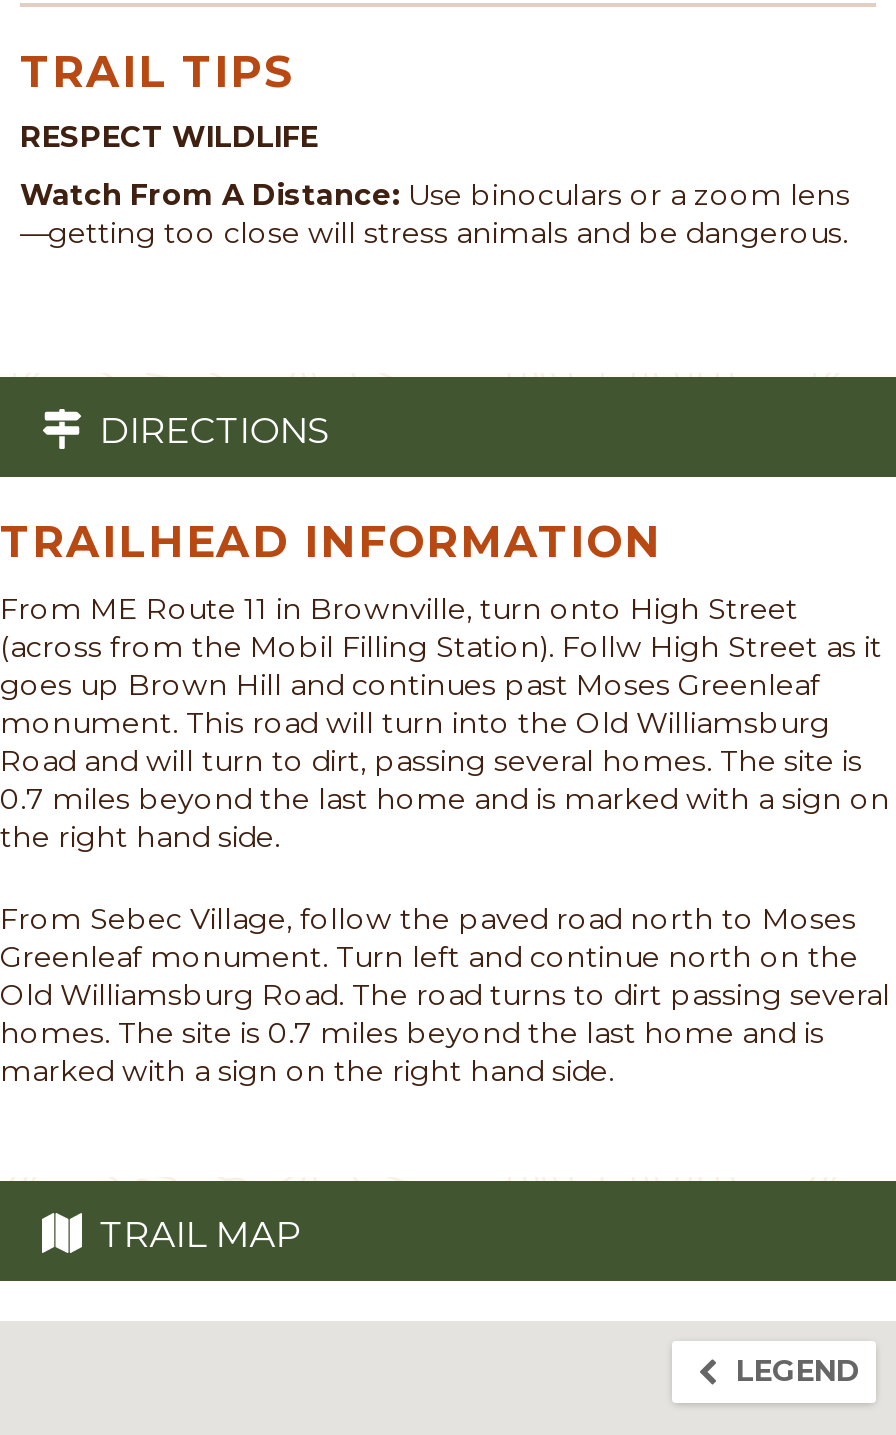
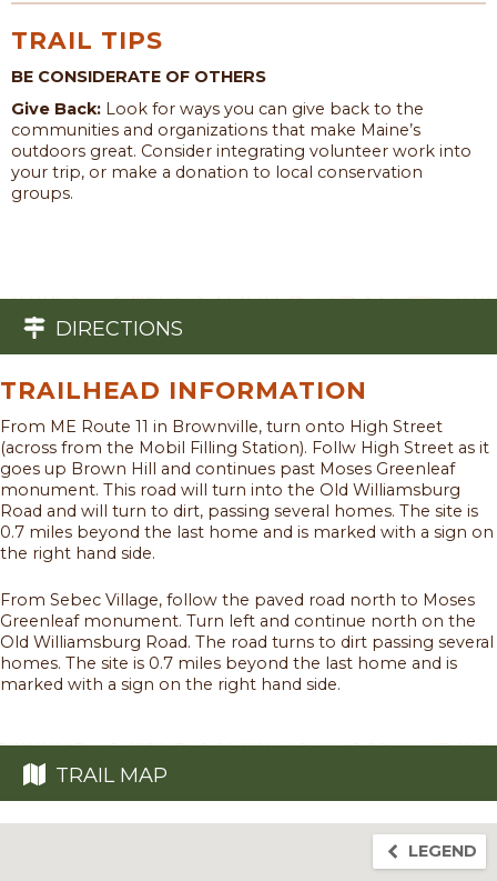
[20,120,318,156] RESPECT WILDLIFE -> [11,67,266,87] BE CONSIDERATE OF OTHERS
[20,178,850,252] Watch From A Distance: Use binoculars or a zoom lens | —getting too close will stress animals and be dangerous. -> [11,99,471,204] Give Back: Look for ways you can give back to the | communities and organizations that make Maine’s | outdoors great. Consider integrating volunteer work into | your trip, or make a donation to local conservation | groups.

